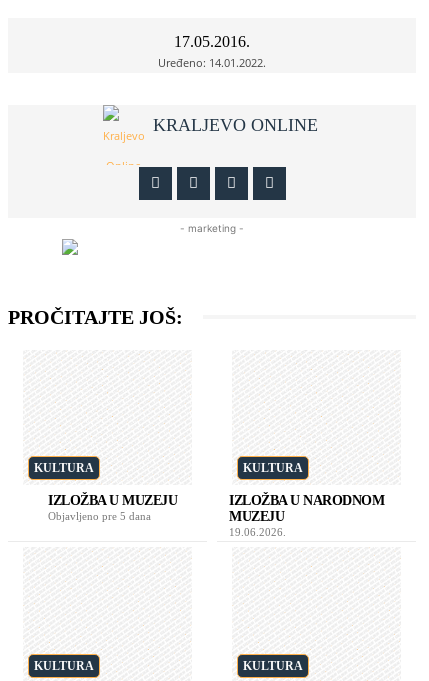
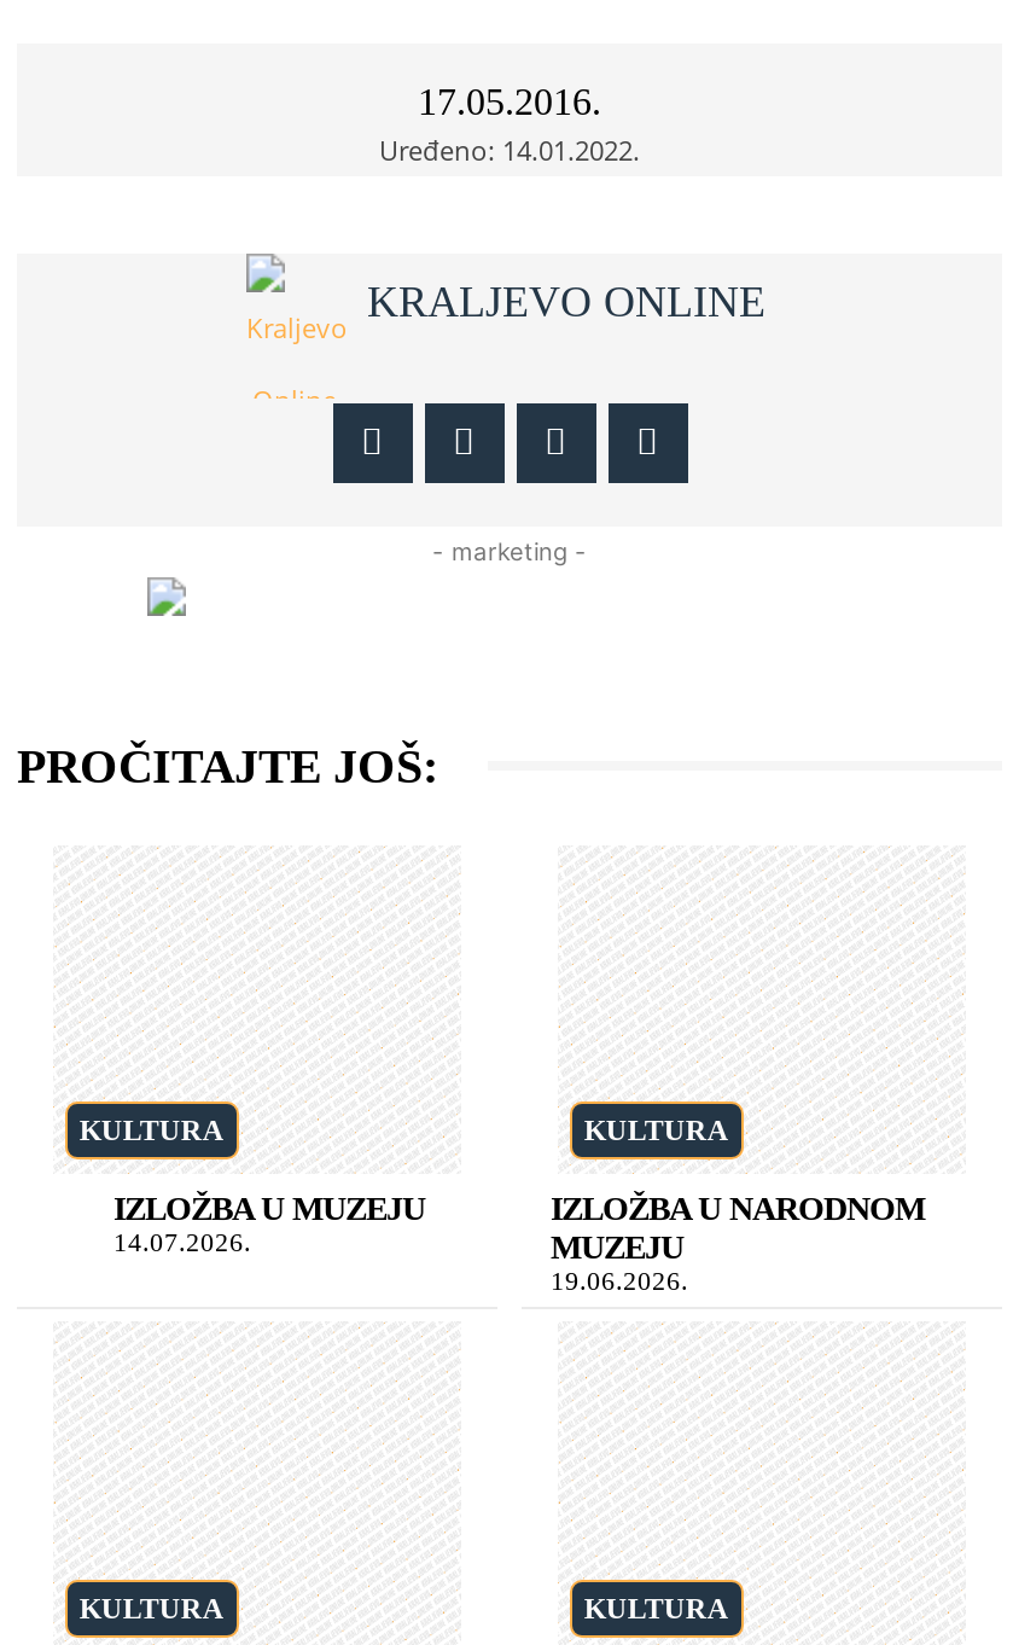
[48,510,151,522] Objavljeno pre 5 dana -> [113,1228,251,1257] 14.07.2026.

